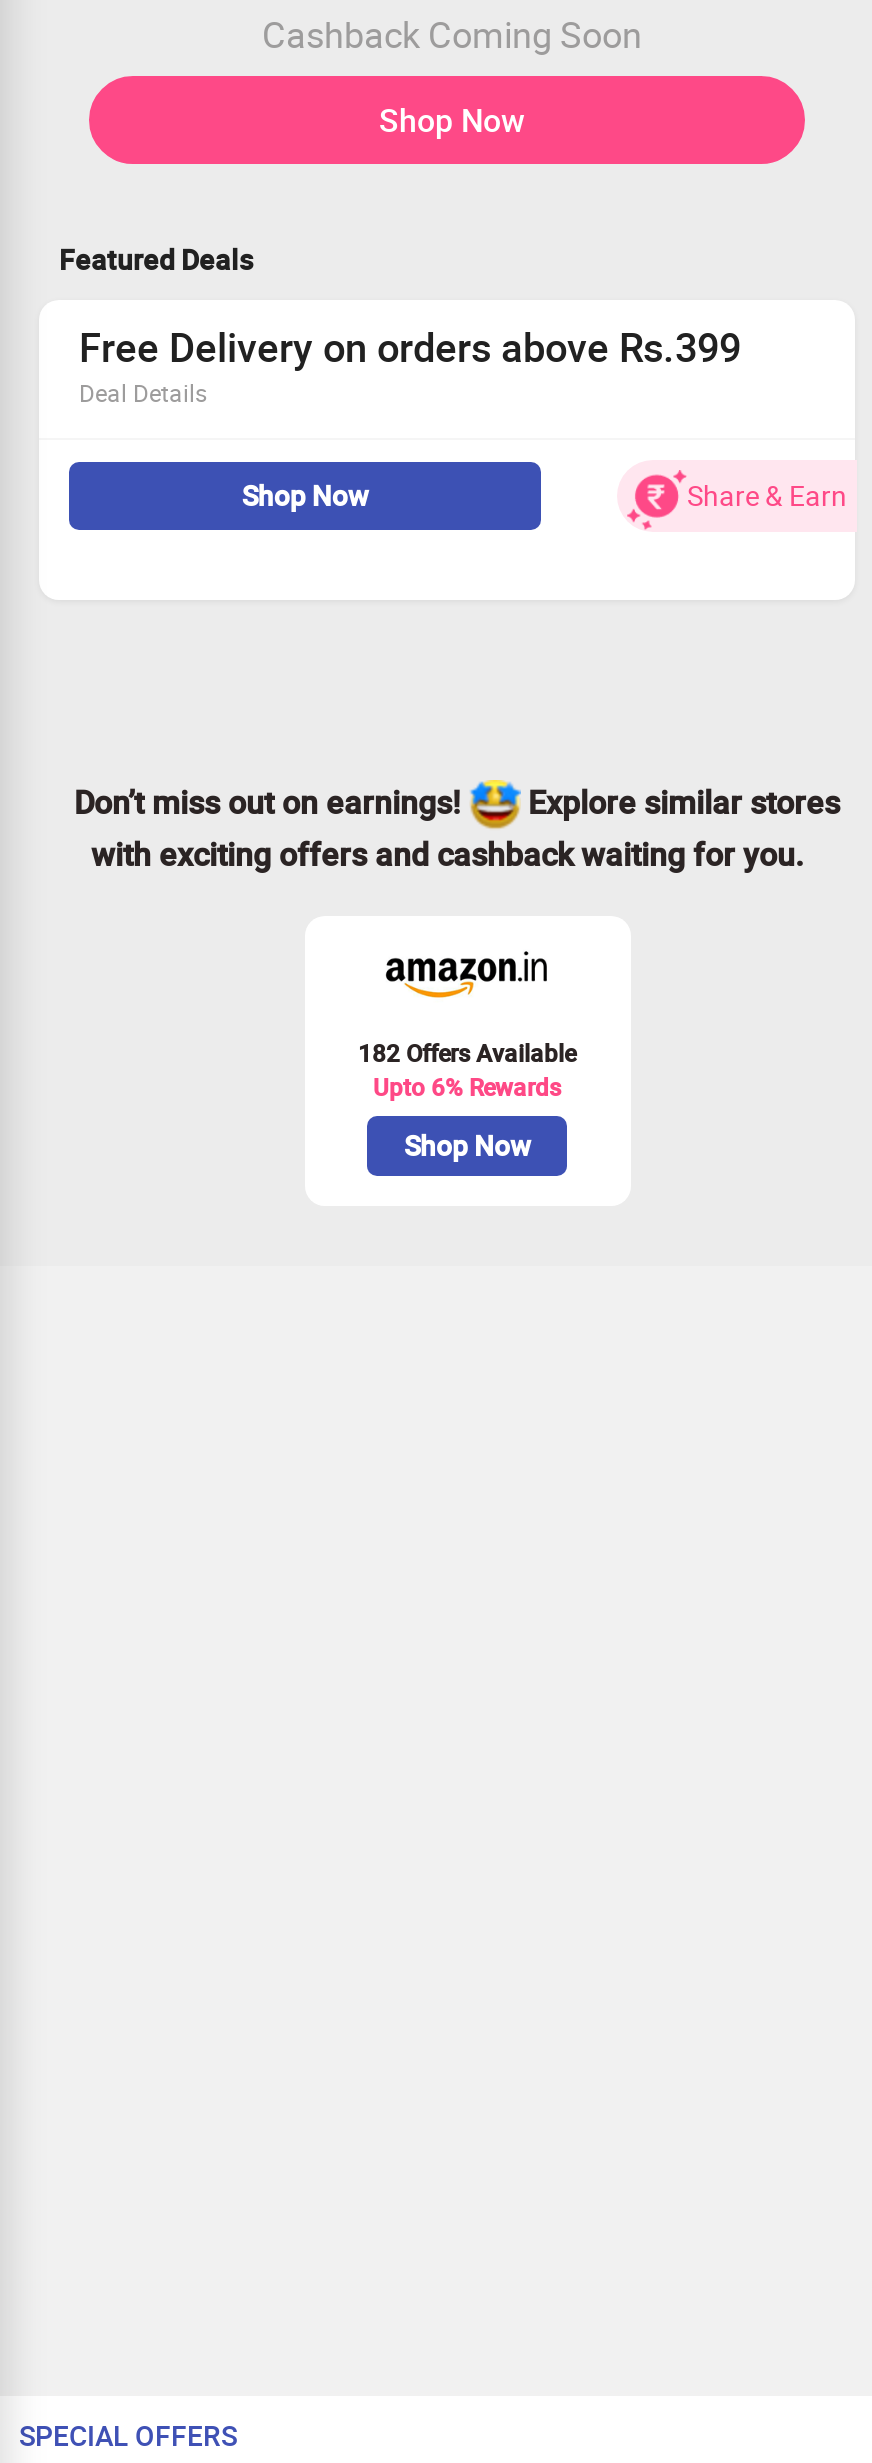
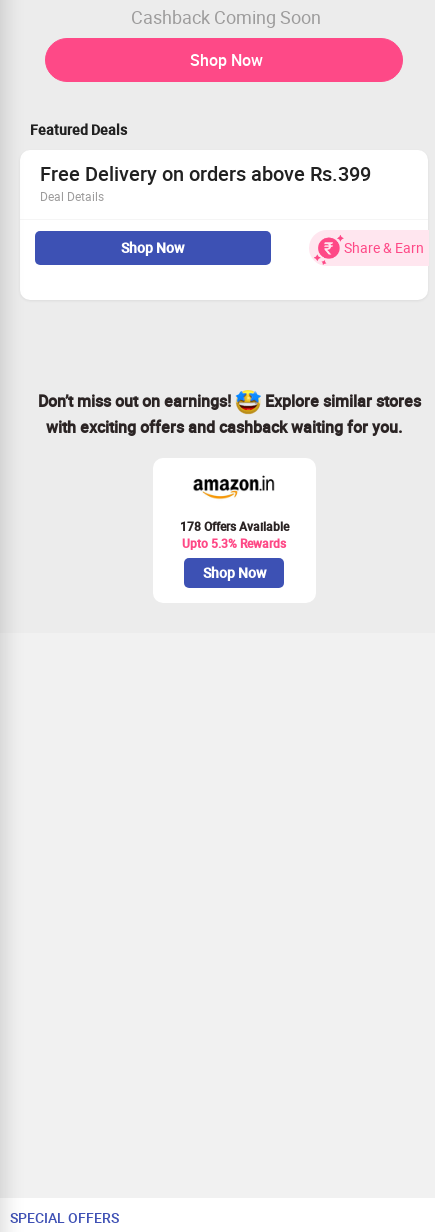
[358,1036,576,1068] 182 Offers Available -> [179,518,288,534] 178 Offers Available
[373,1070,561,1102] Upto 6% Rewards -> [182,535,286,551] Upto 5.3% Rewards

